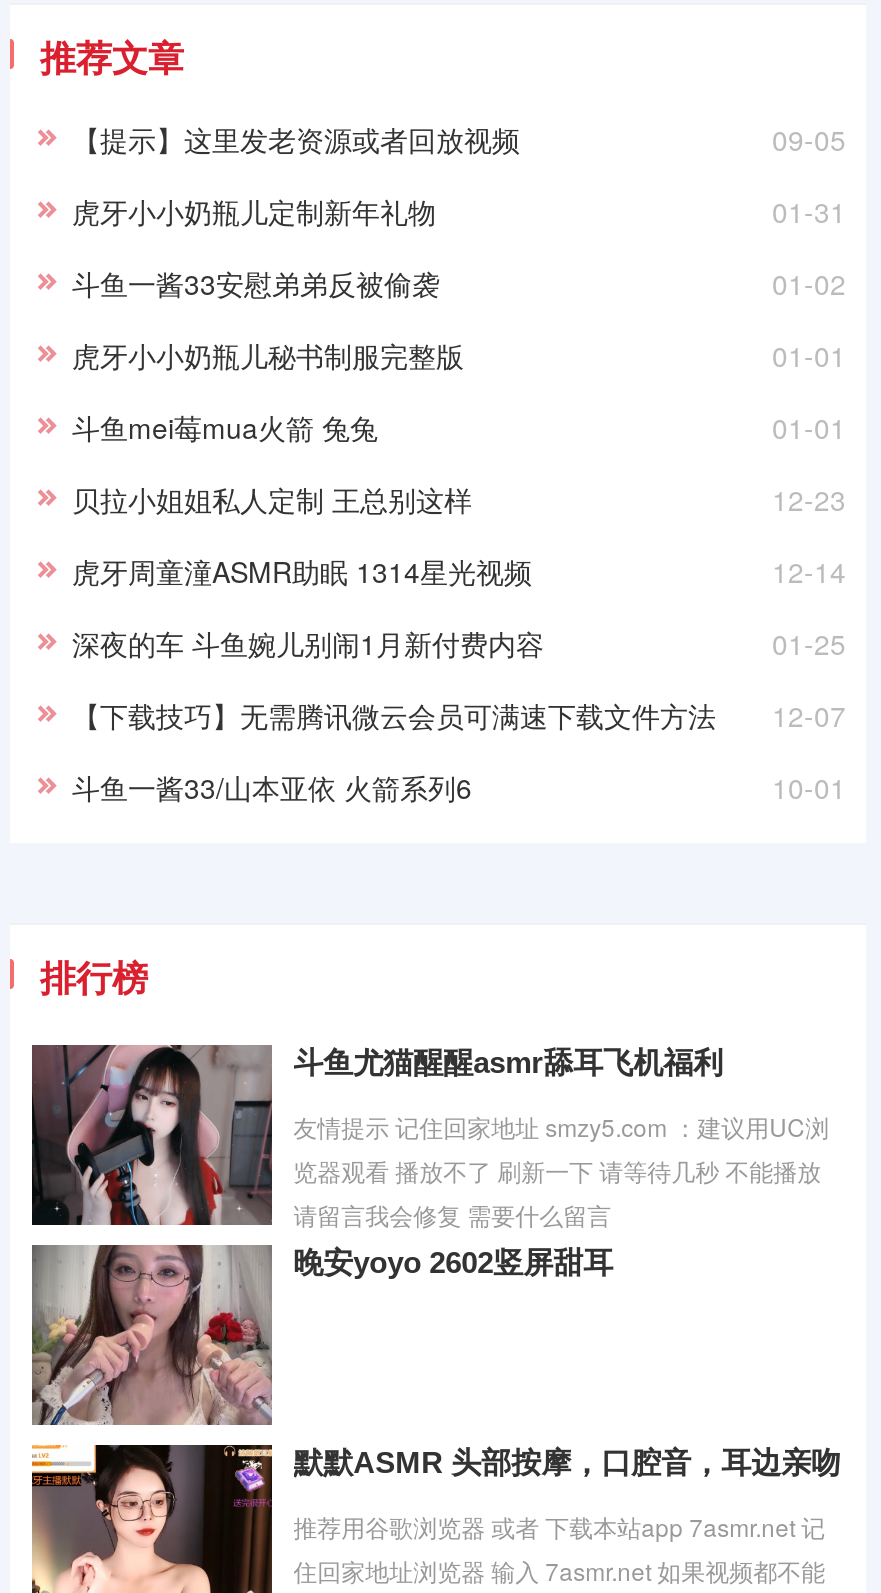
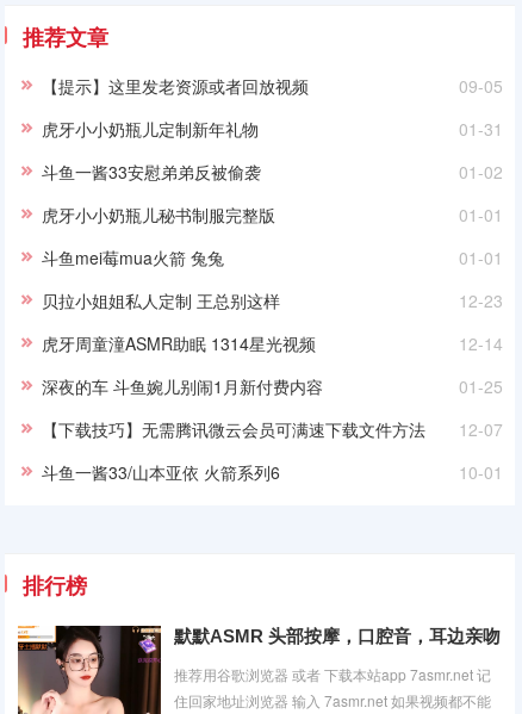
[30,1043,829,1279] [image] | 斗鱼尤猫醒醒asmr舔耳飞机福利 | 友情提示 记住回家地址 smzy5.com ：建议用UC浏 | 览器观看 播放不了 刷新一下 请等待几秒 不能播放 | 请留言我会修复 需要什么留言 | 晚安yoyo 2602竖屏甜耳 -> none
[32,1243,274,1427] [image] -> none

